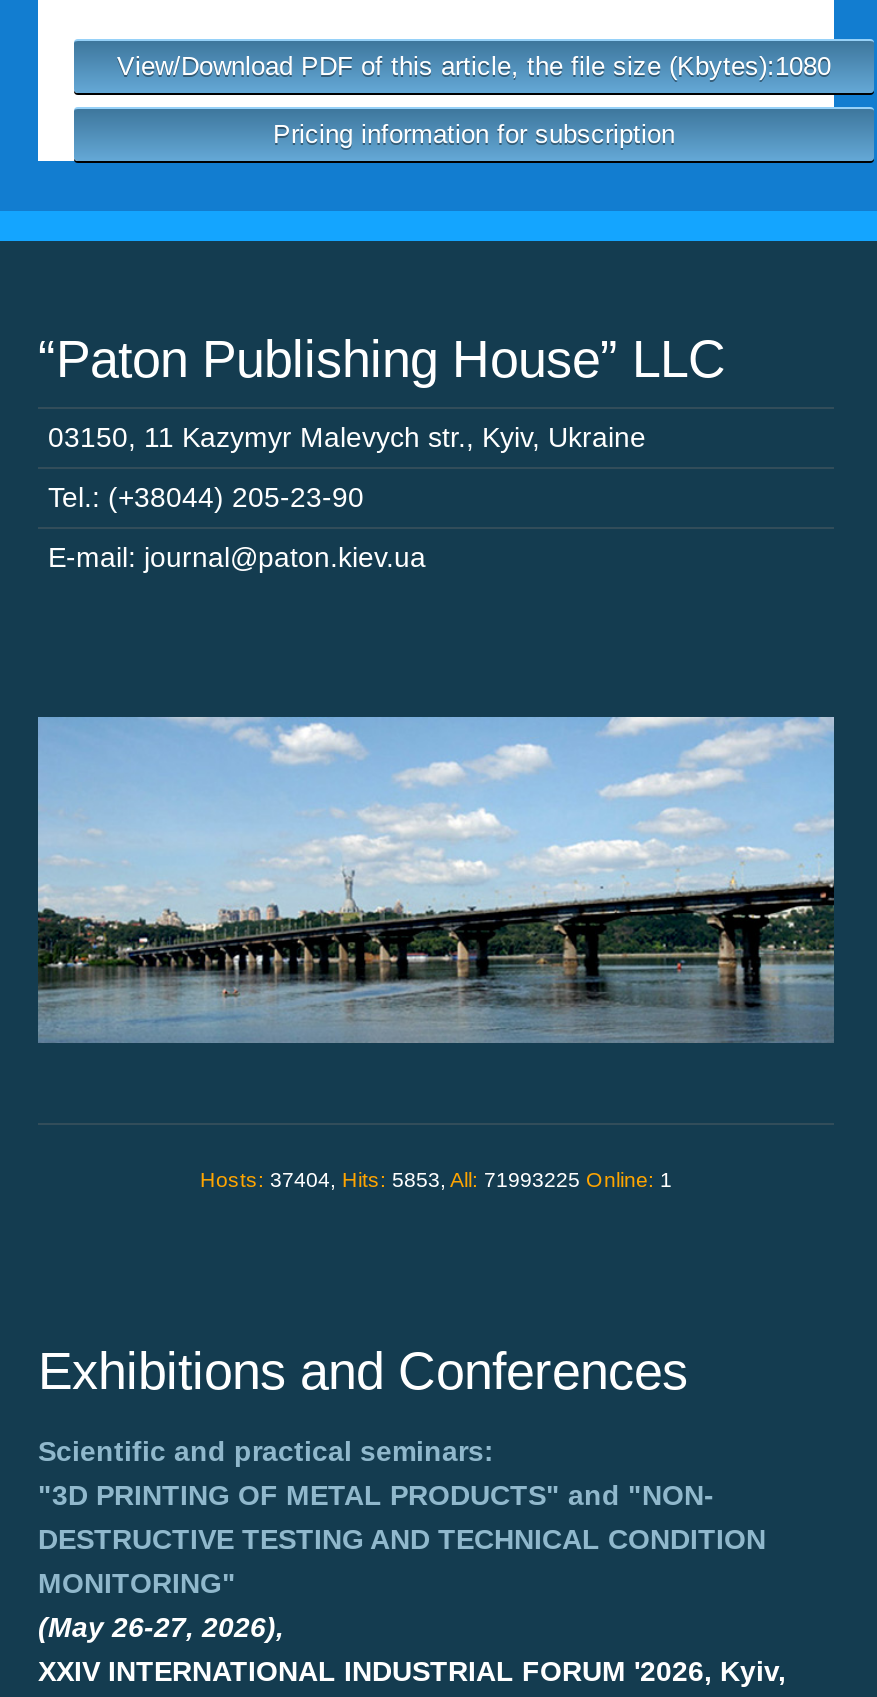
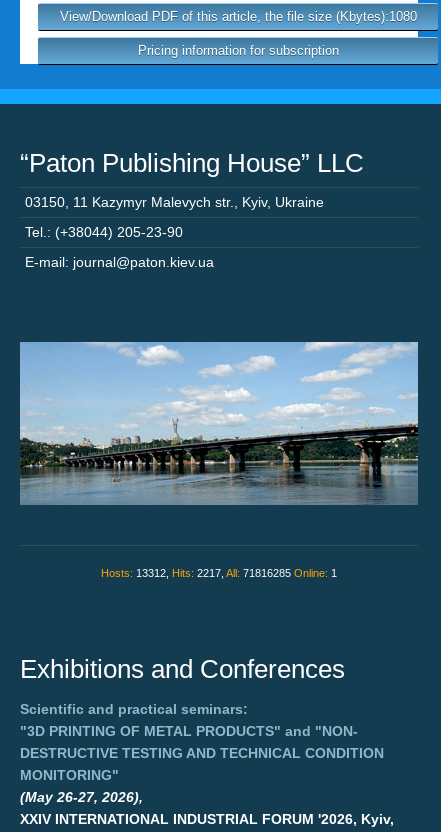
[200,1167,672,1191] Hosts: 37404, Hits: 5853, All: 71993225 Online: 1 -> [101,567,337,579] Hosts: 13312, Hits: 2217, All: 71816285 Online: 1

